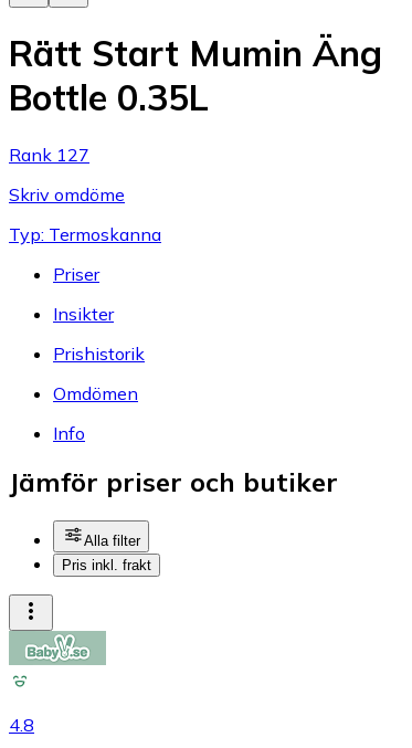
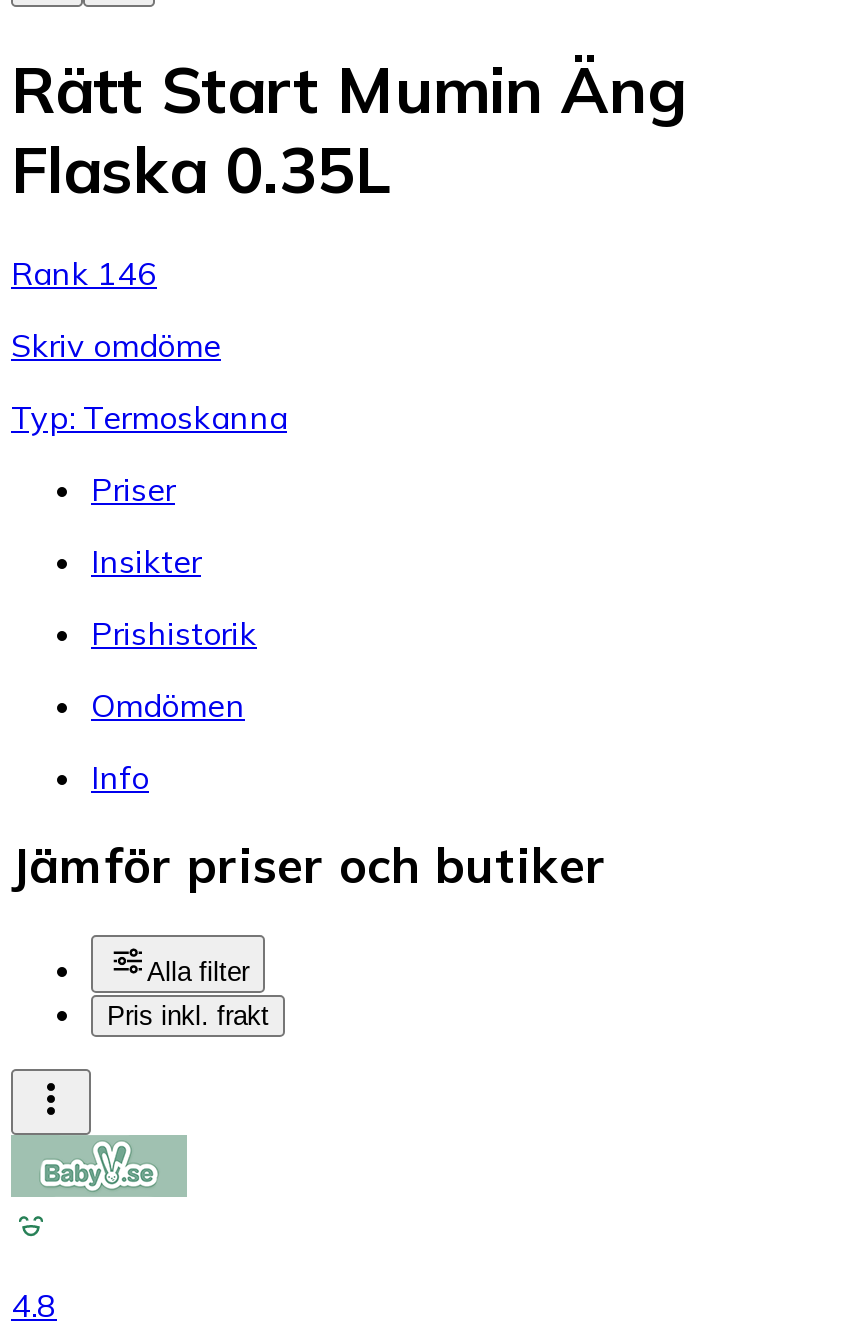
[9,75,209,119] Bottle 0.35L -> [11,129,391,209] Flaska 0.35L
[9,143,89,165] Rank 127 -> [11,252,157,292] Rank 146

